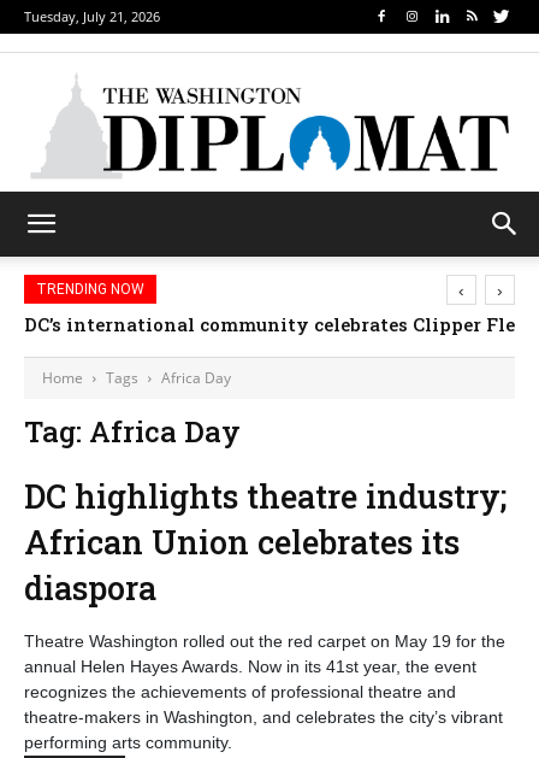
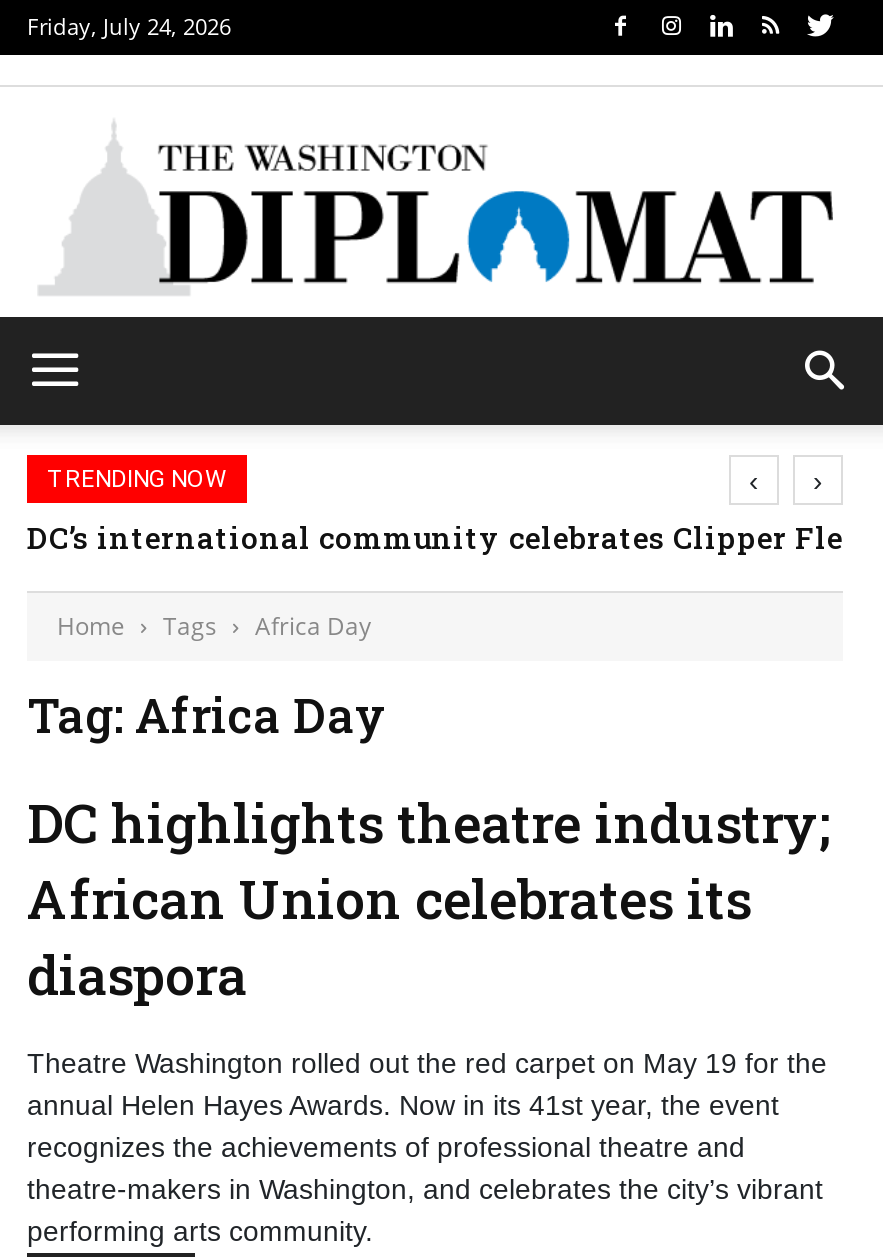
[24,7,160,25] Tuesday, July 21, 2026 -> [27,11,231,41] Friday, July 24, 2026

